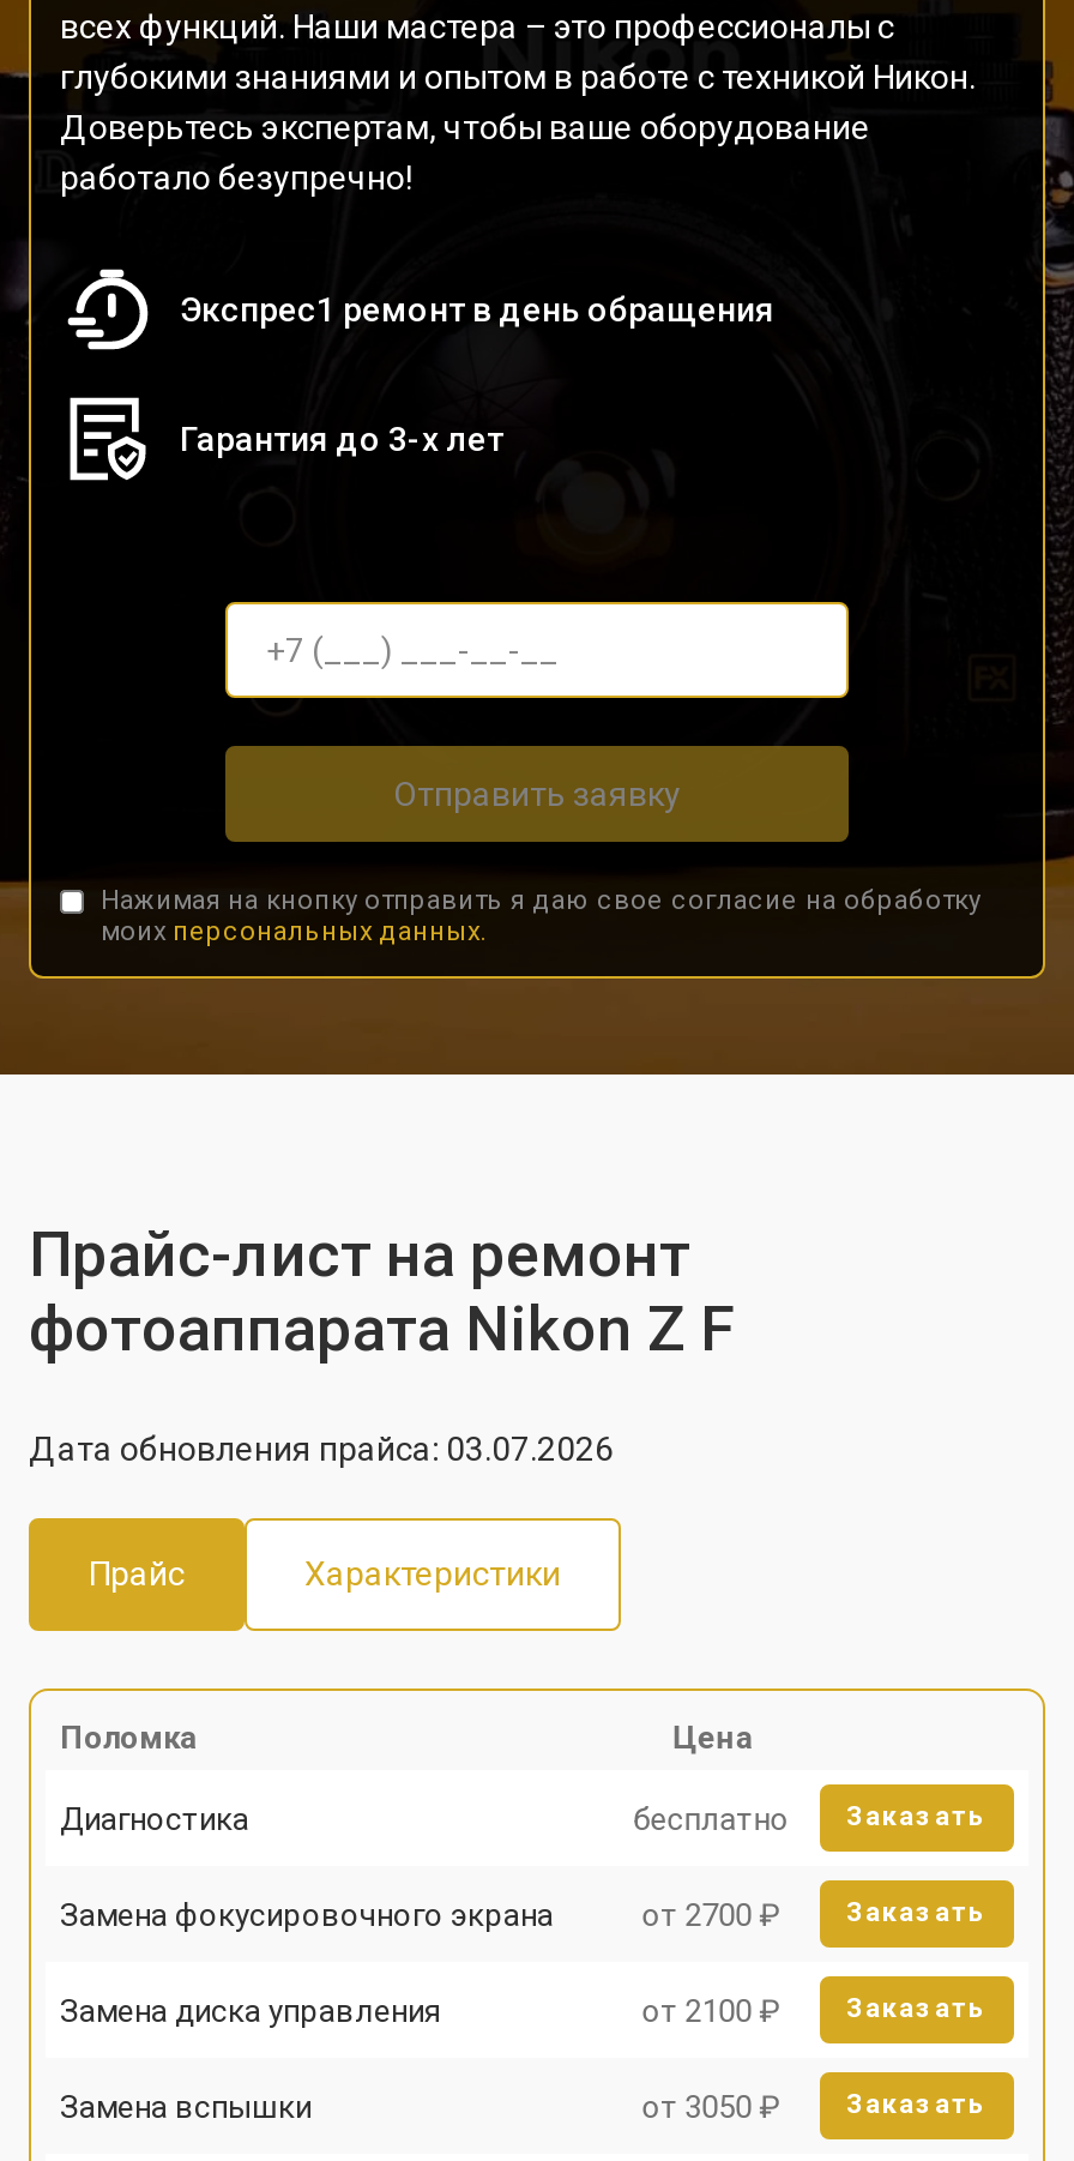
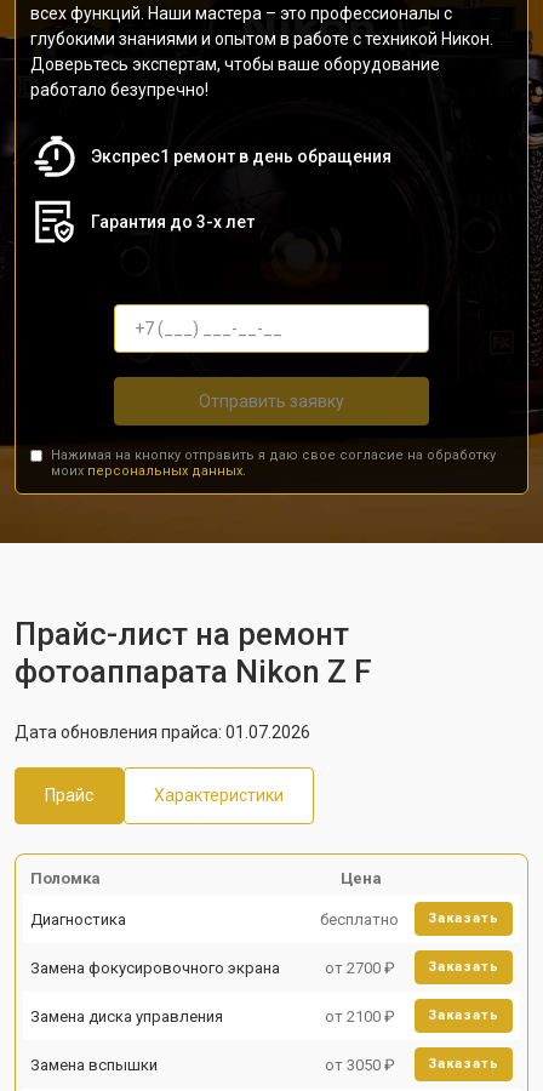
[29,1429,614,1468] Дата обновления прайса: 03.07.2026 -> [15,722,310,742] Дата обновления прайса: 01.07.2026

